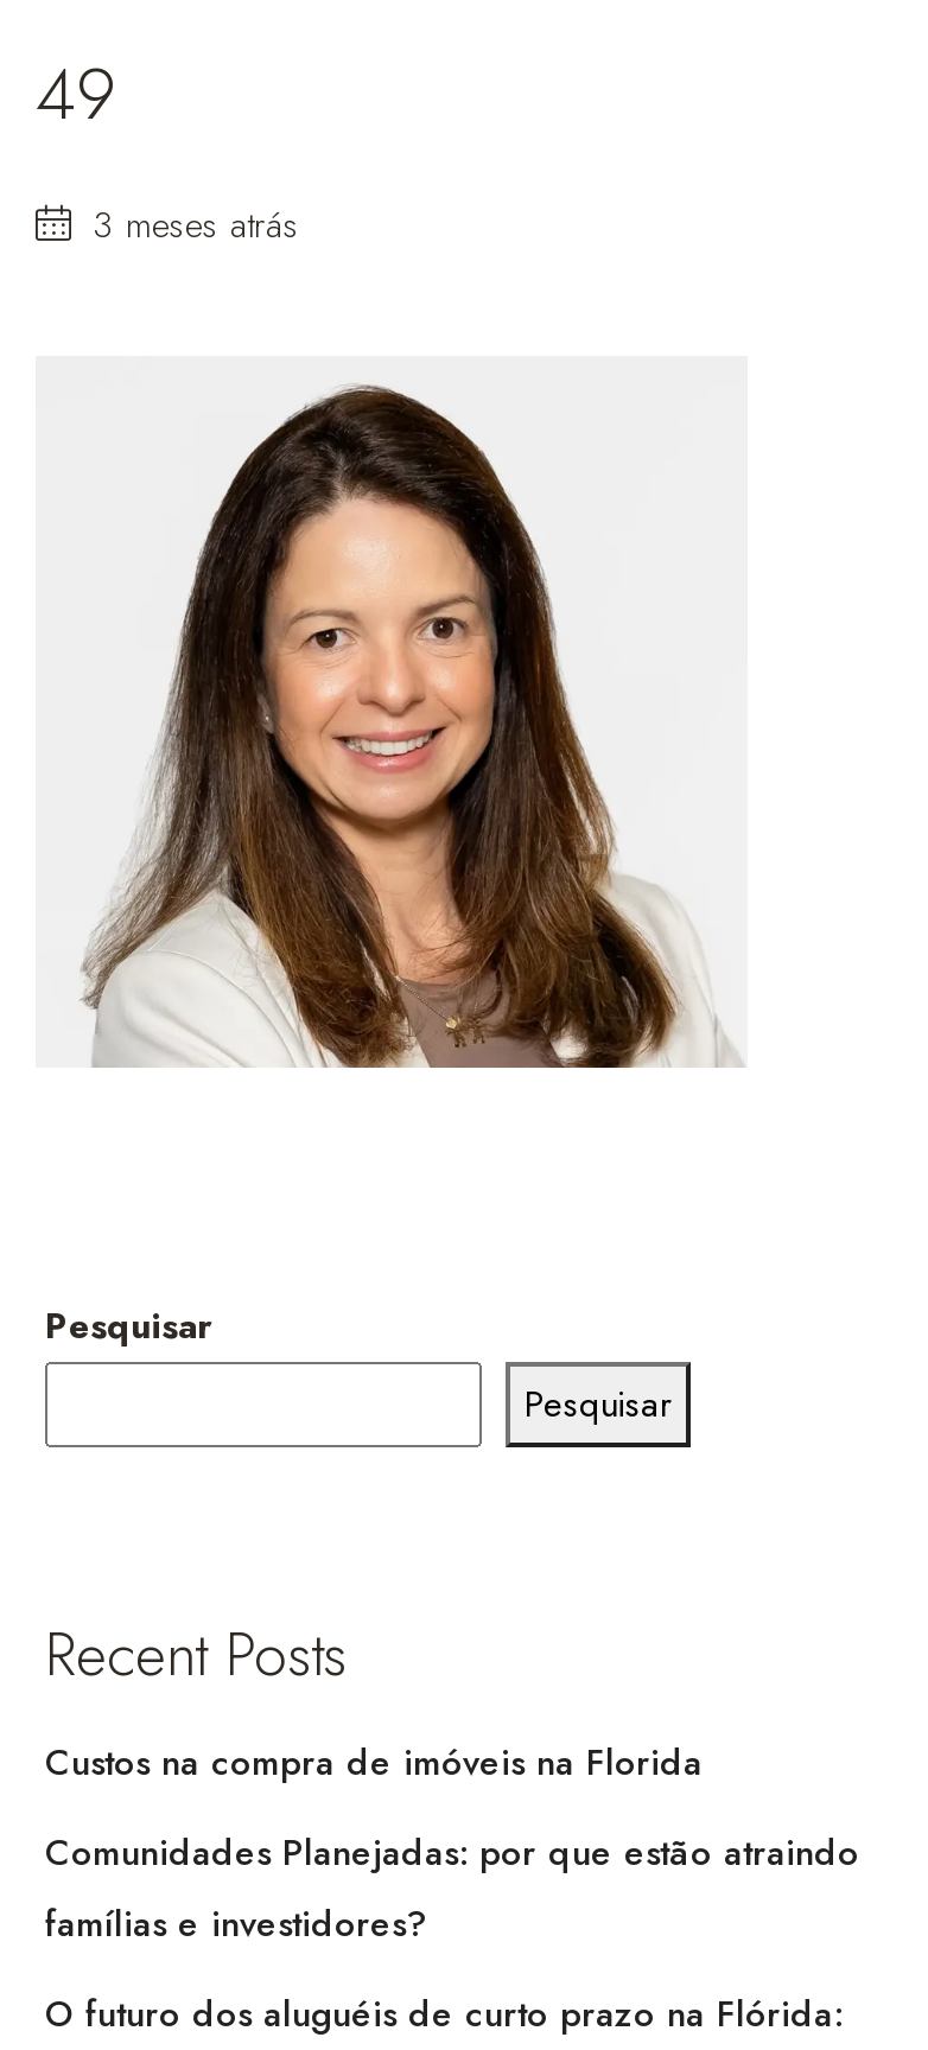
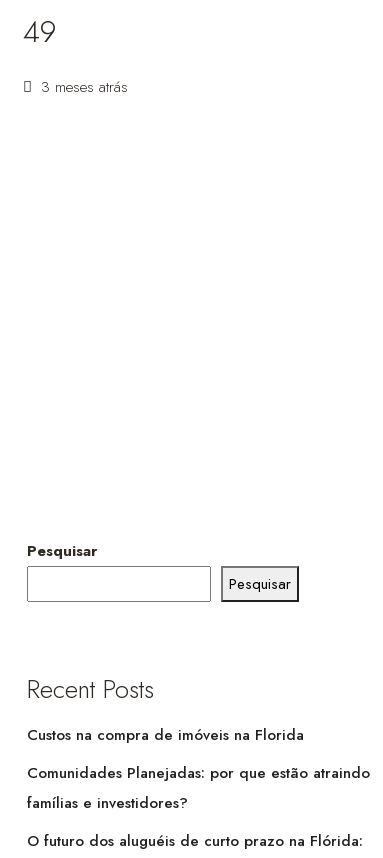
[78,382,745,1070] [image] -> none

